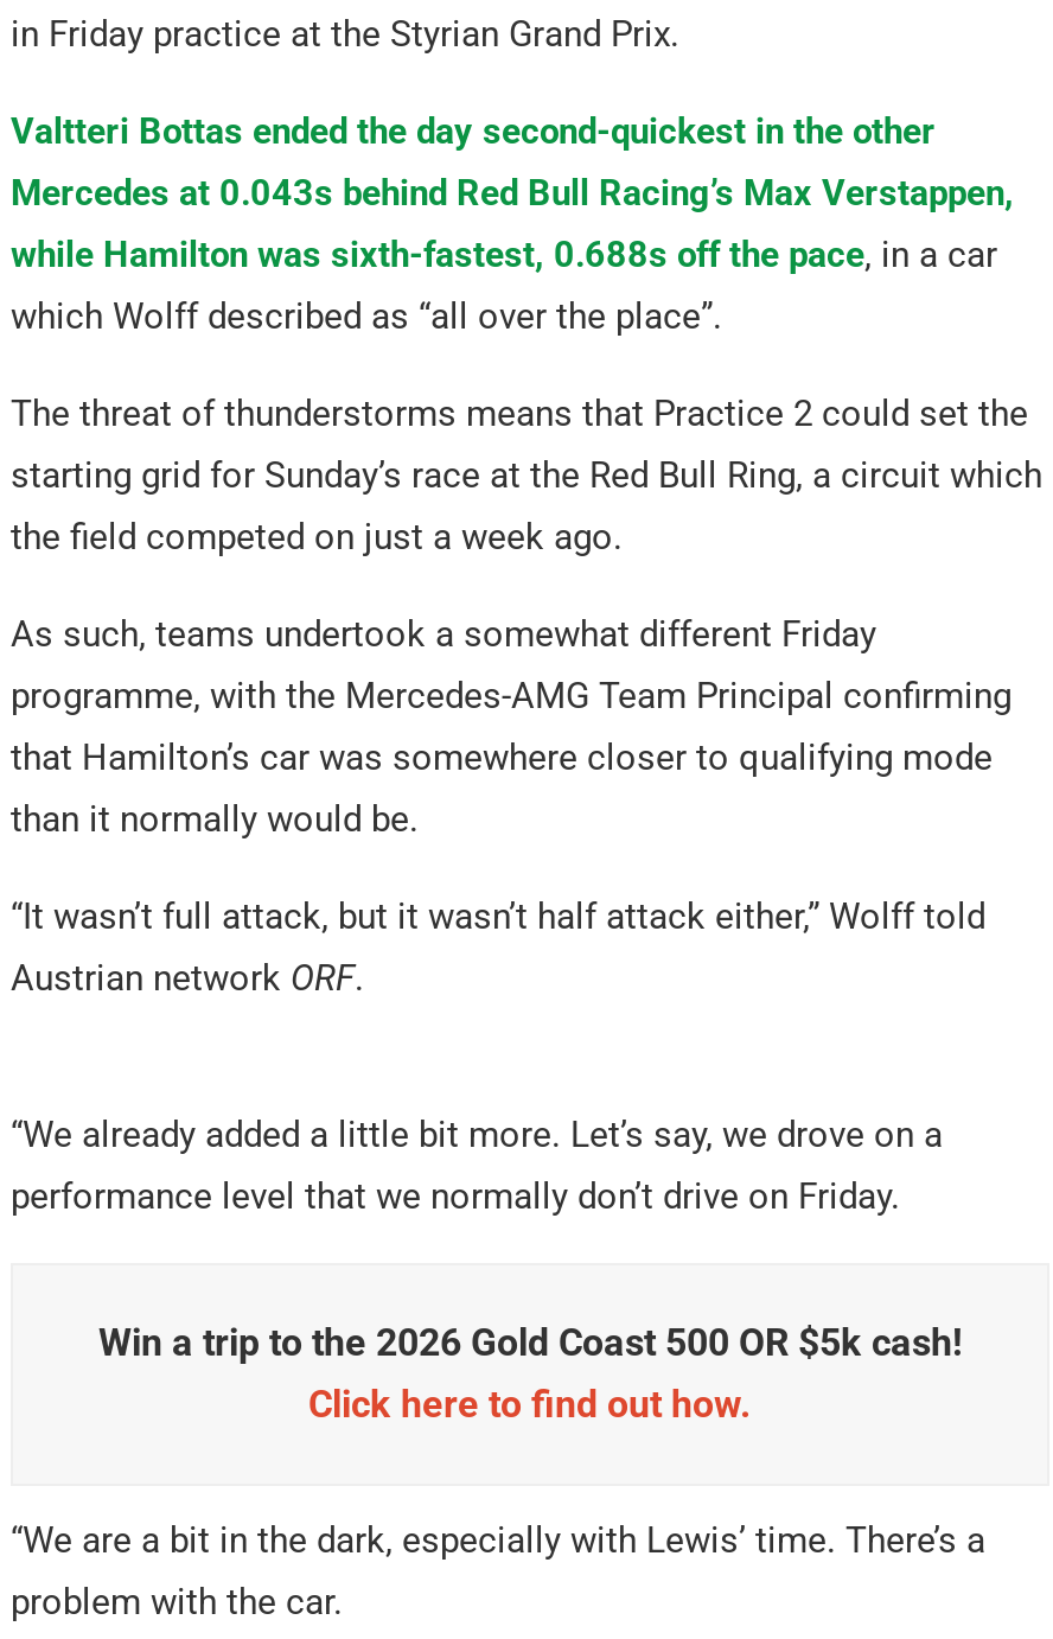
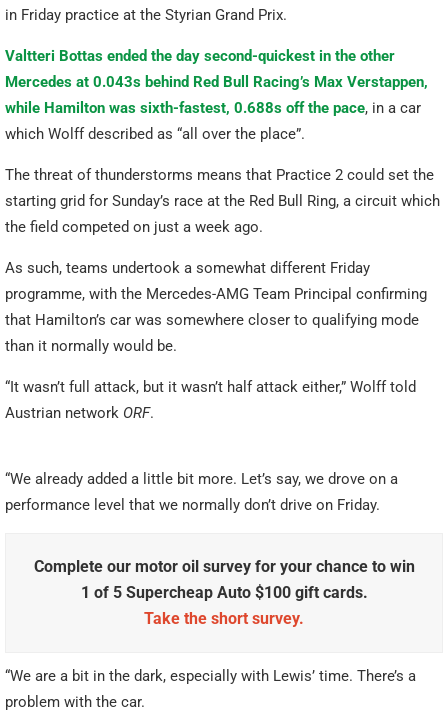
[98,1319,962,1426] Win a trip to the 2026 Gold Coast 500 OR $5k cash! | Click here to find out how. -> [33,557,414,628] Complete our motor oil survey for your chance to win | 1 of 5 Supercheap Auto $100 gift cards. | Take the short survey.

